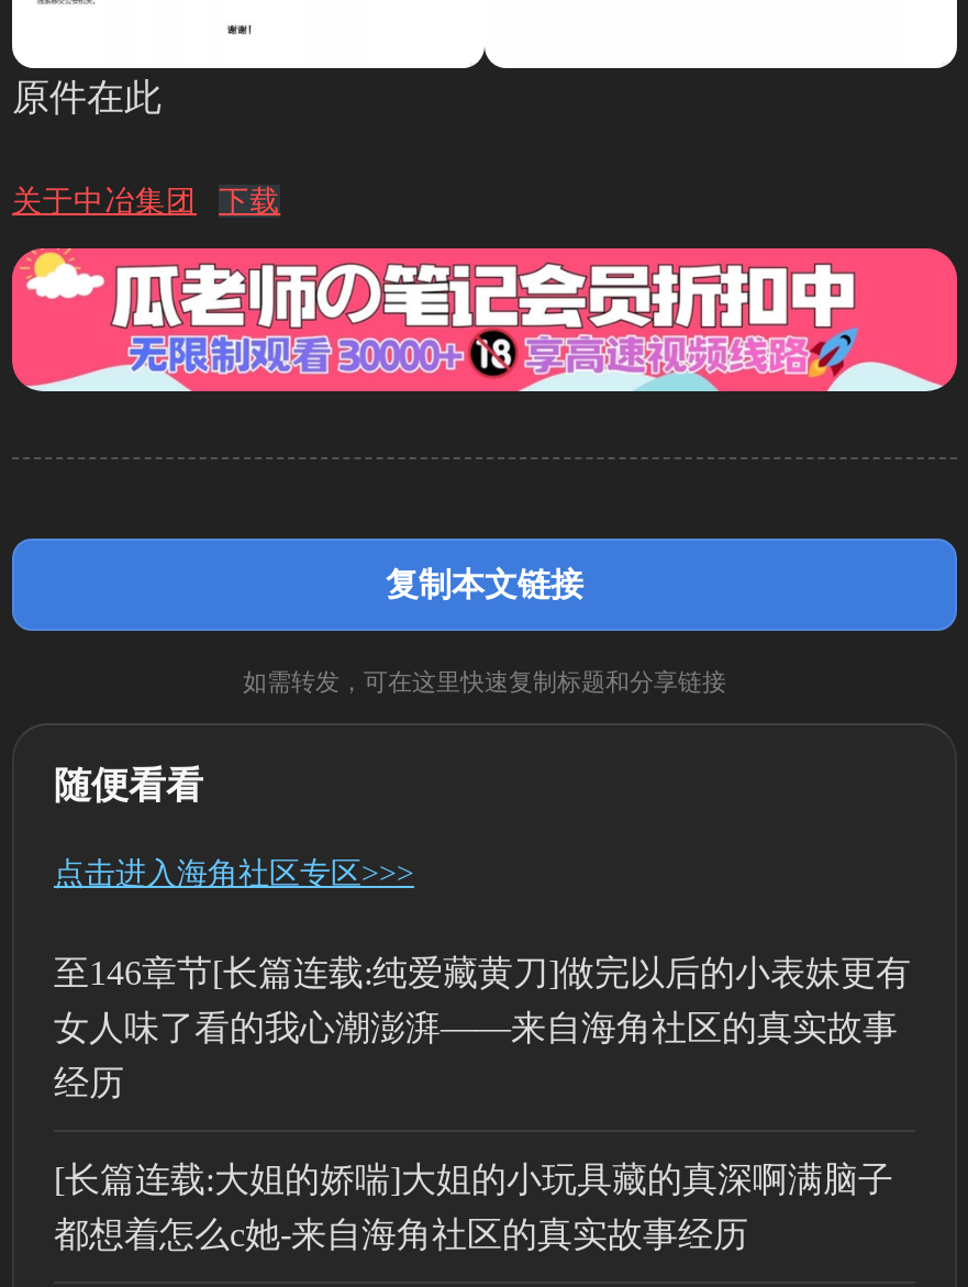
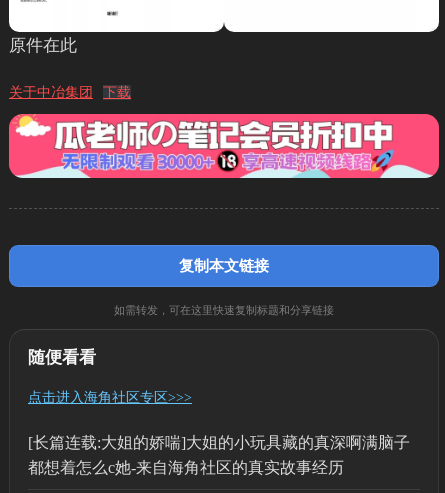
[54,954,911,1102] 至146章节[长篇连载:纯爱藏黄刀]做完以后的小表妹更有 | 女人味了看的我心潮澎湃——来自海角社区的真实故事 | 经历 -> none

